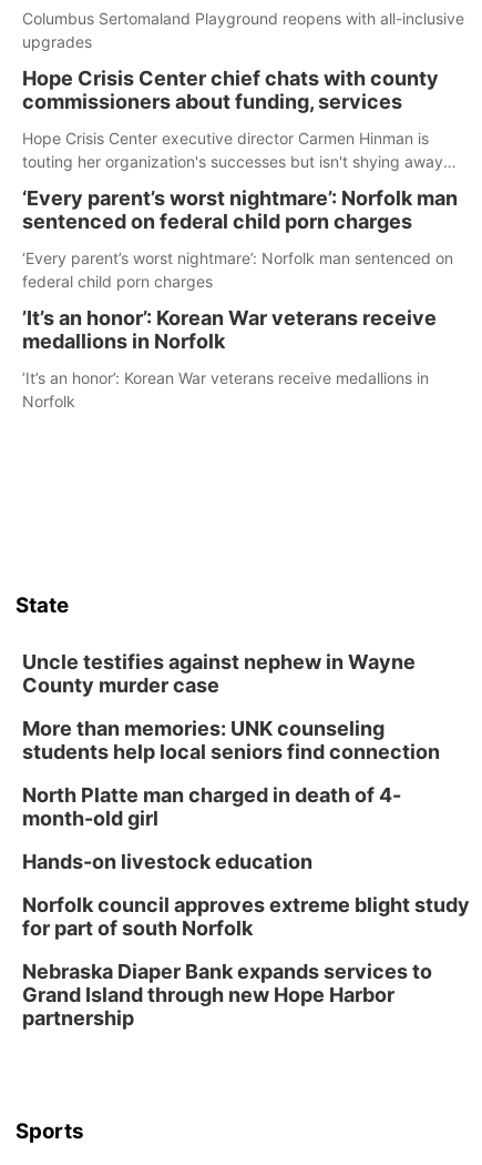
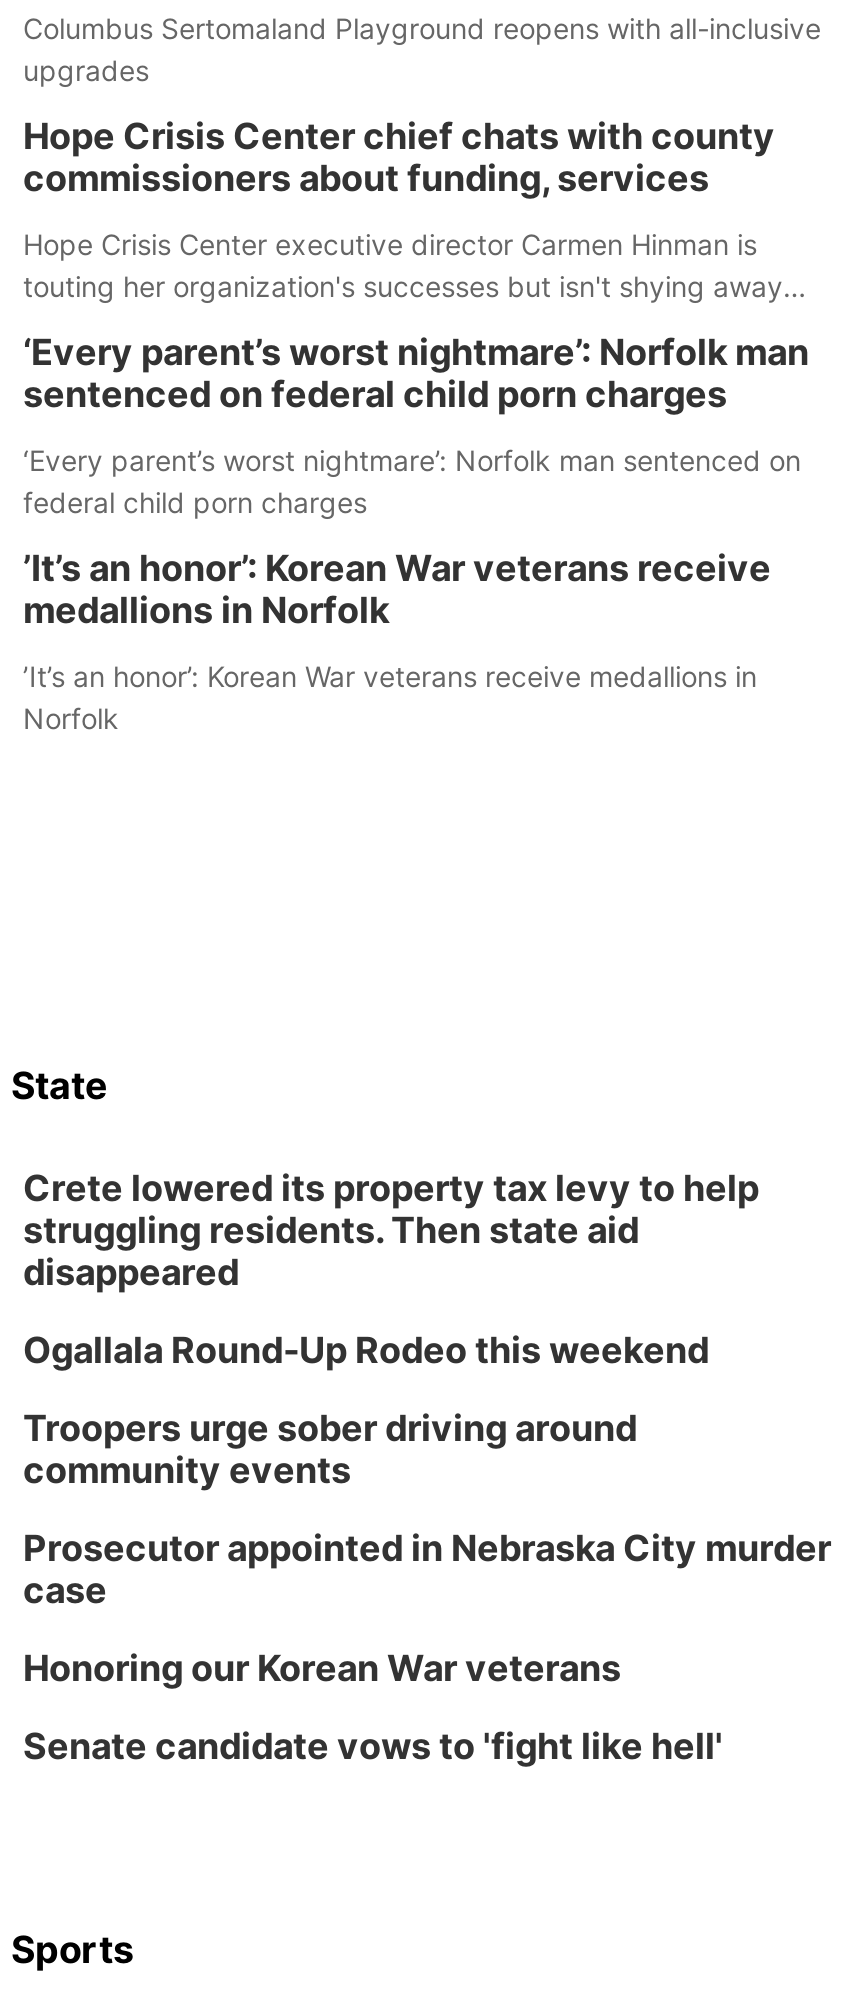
[22,650,416,697] Uncle testifies against nephew in Wayne | County murder case -> [23,1167,759,1293] Crete lowered its property tax levy to help | struggling residents. Then state aid | disappeared
[22,717,440,763] More than memories: UNK counseling | students help local seniors find connection -> [23,1329,709,1371] Ogallala Round-Up Rodeo this weekend
[22,783,401,830] North Platte man charged in death of 4- | month-old girl -> [23,1407,637,1491] Troopers urge sober driving around | community events
[22,850,312,873] Hands-on livestock education -> [23,1527,831,1611] Prosecutor appointed in Nebraska City murder | case
[22,893,470,940] Norfolk council approves extreme blight study | for part of south Norfolk -> [23,1647,621,1689] Honoring our Korean War veterans
[22,960,432,1030] Nebraska Diaper Bank expands services to | Grand Island through new Hope Harbor | partnership -> [23,1725,723,1767] Senate candidate vows to 'fight like hell'

